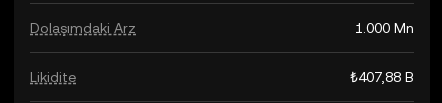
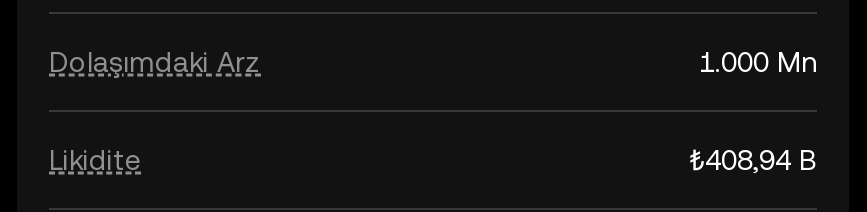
[350,69,414,85] ₺407,88 B -> [689,144,817,176] ₺408,94 B

